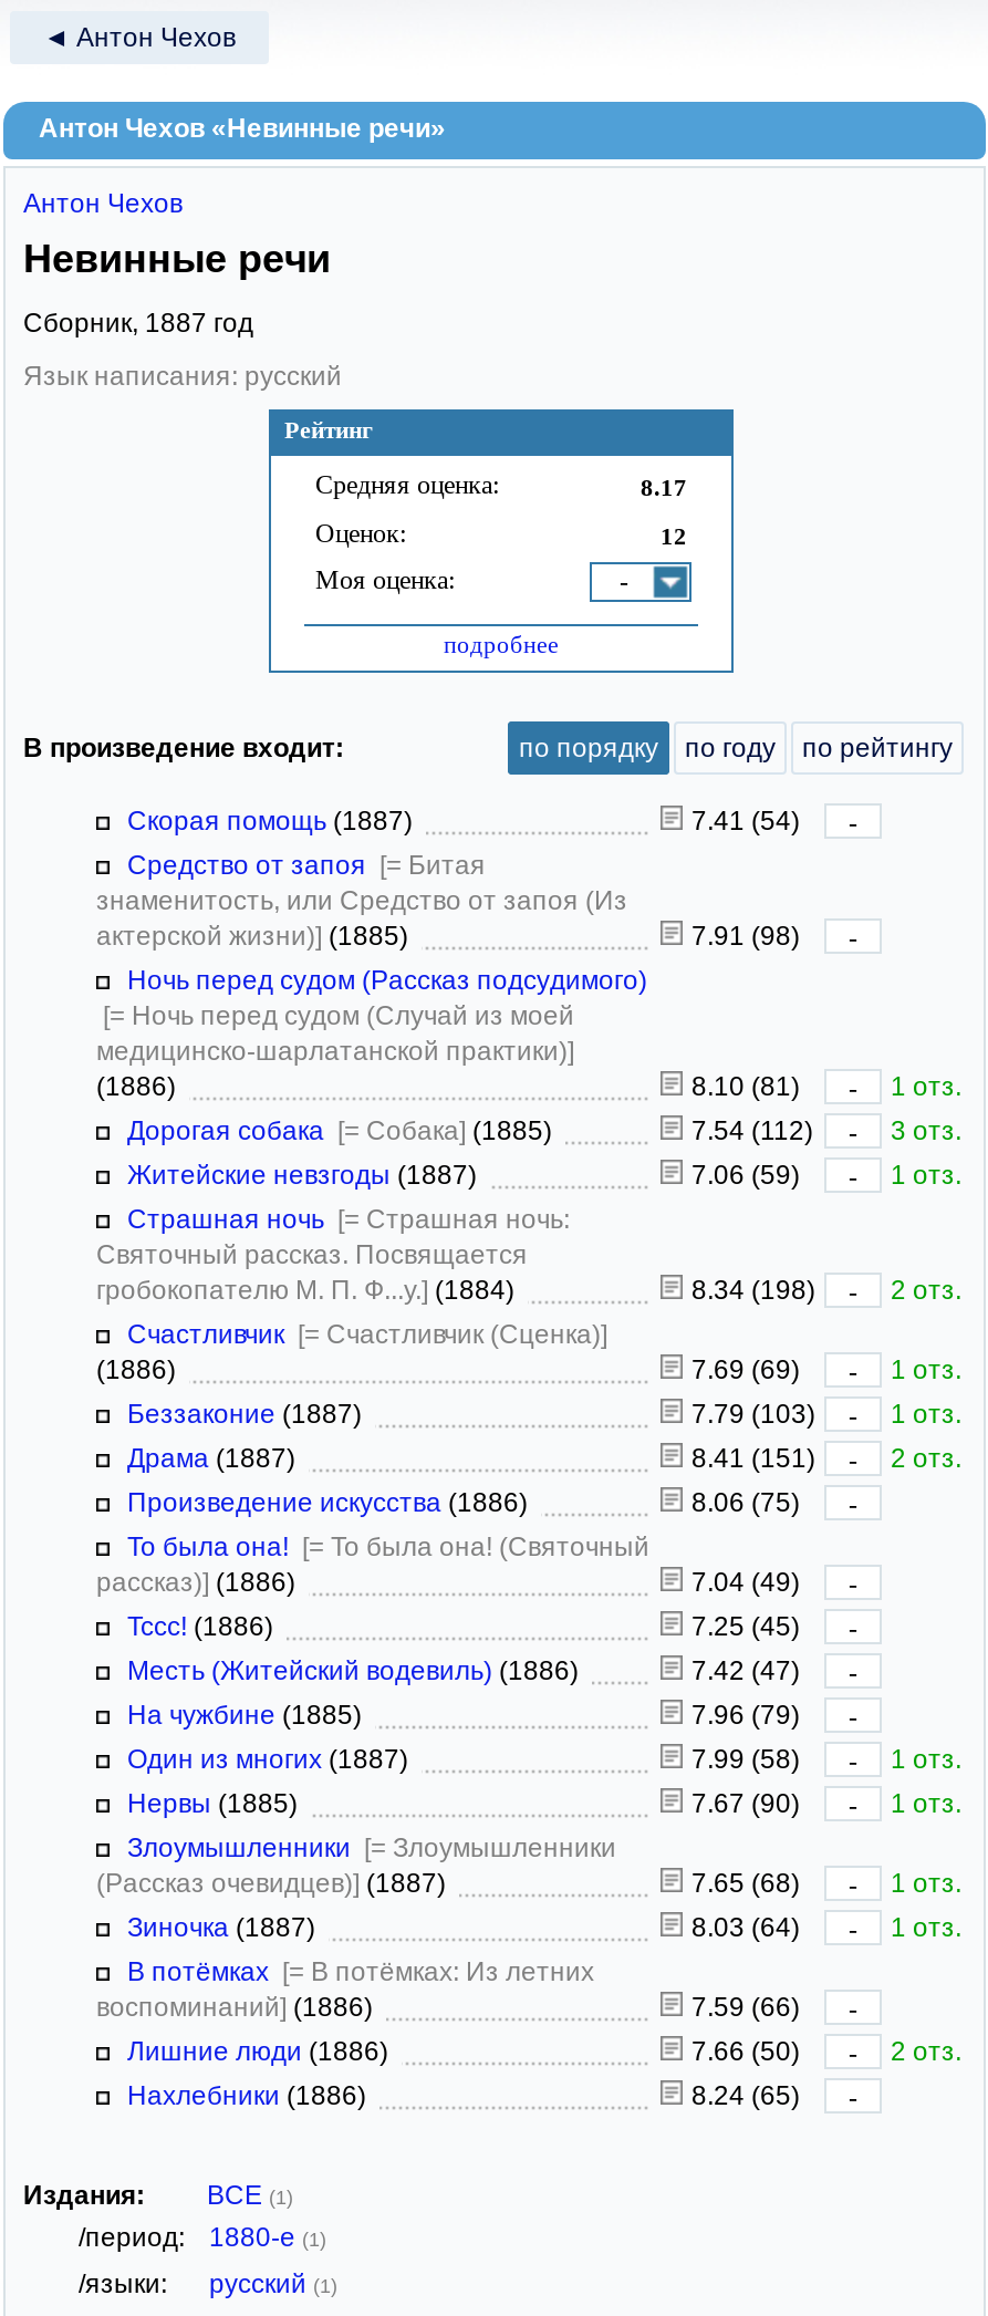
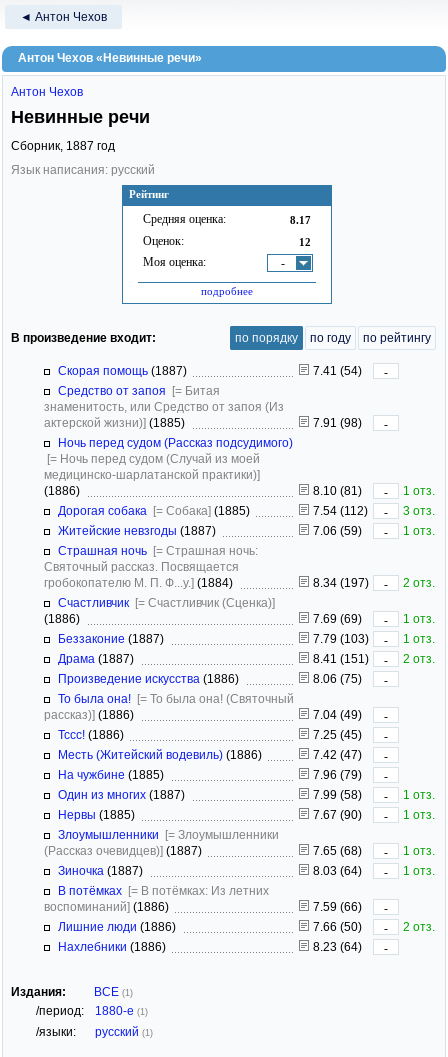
[691,1274,815,1305] 8.34 (198) -> [313,575,369,589] 8.34 (197)
[691,2079,800,2110] 8.24 (65) -> [313,939,362,953] 8.23 (64)

